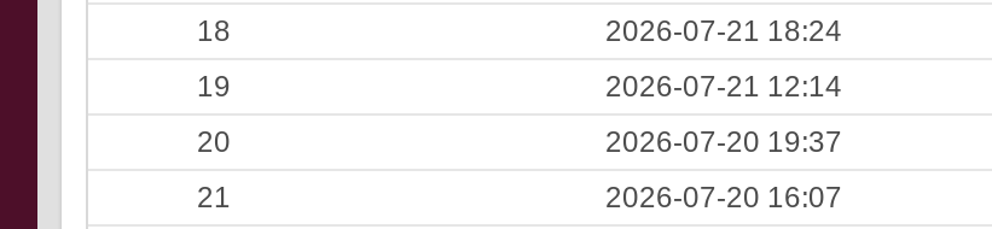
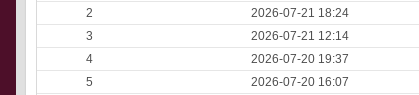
[197,14,231,48] 18 -> [85,6,92,20] 2
[197,70,231,104] 19 -> [85,29,92,43] 3
[197,125,231,159] 20 -> [85,52,92,66] 4
[197,181,231,215] 21 -> [85,75,92,89] 5

